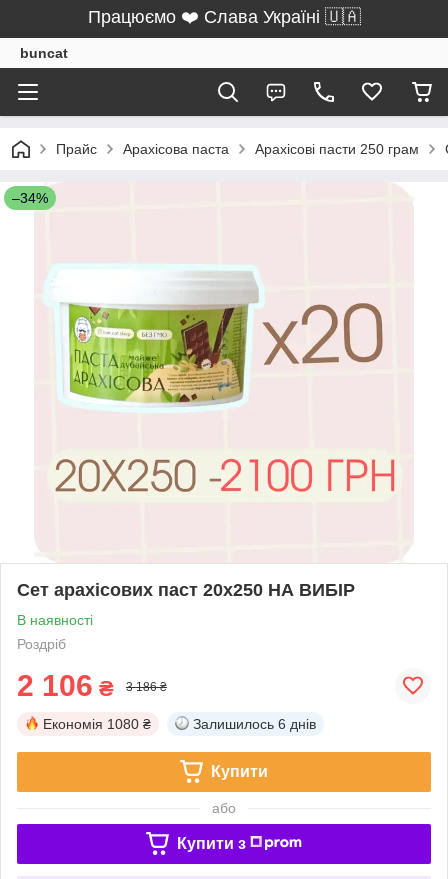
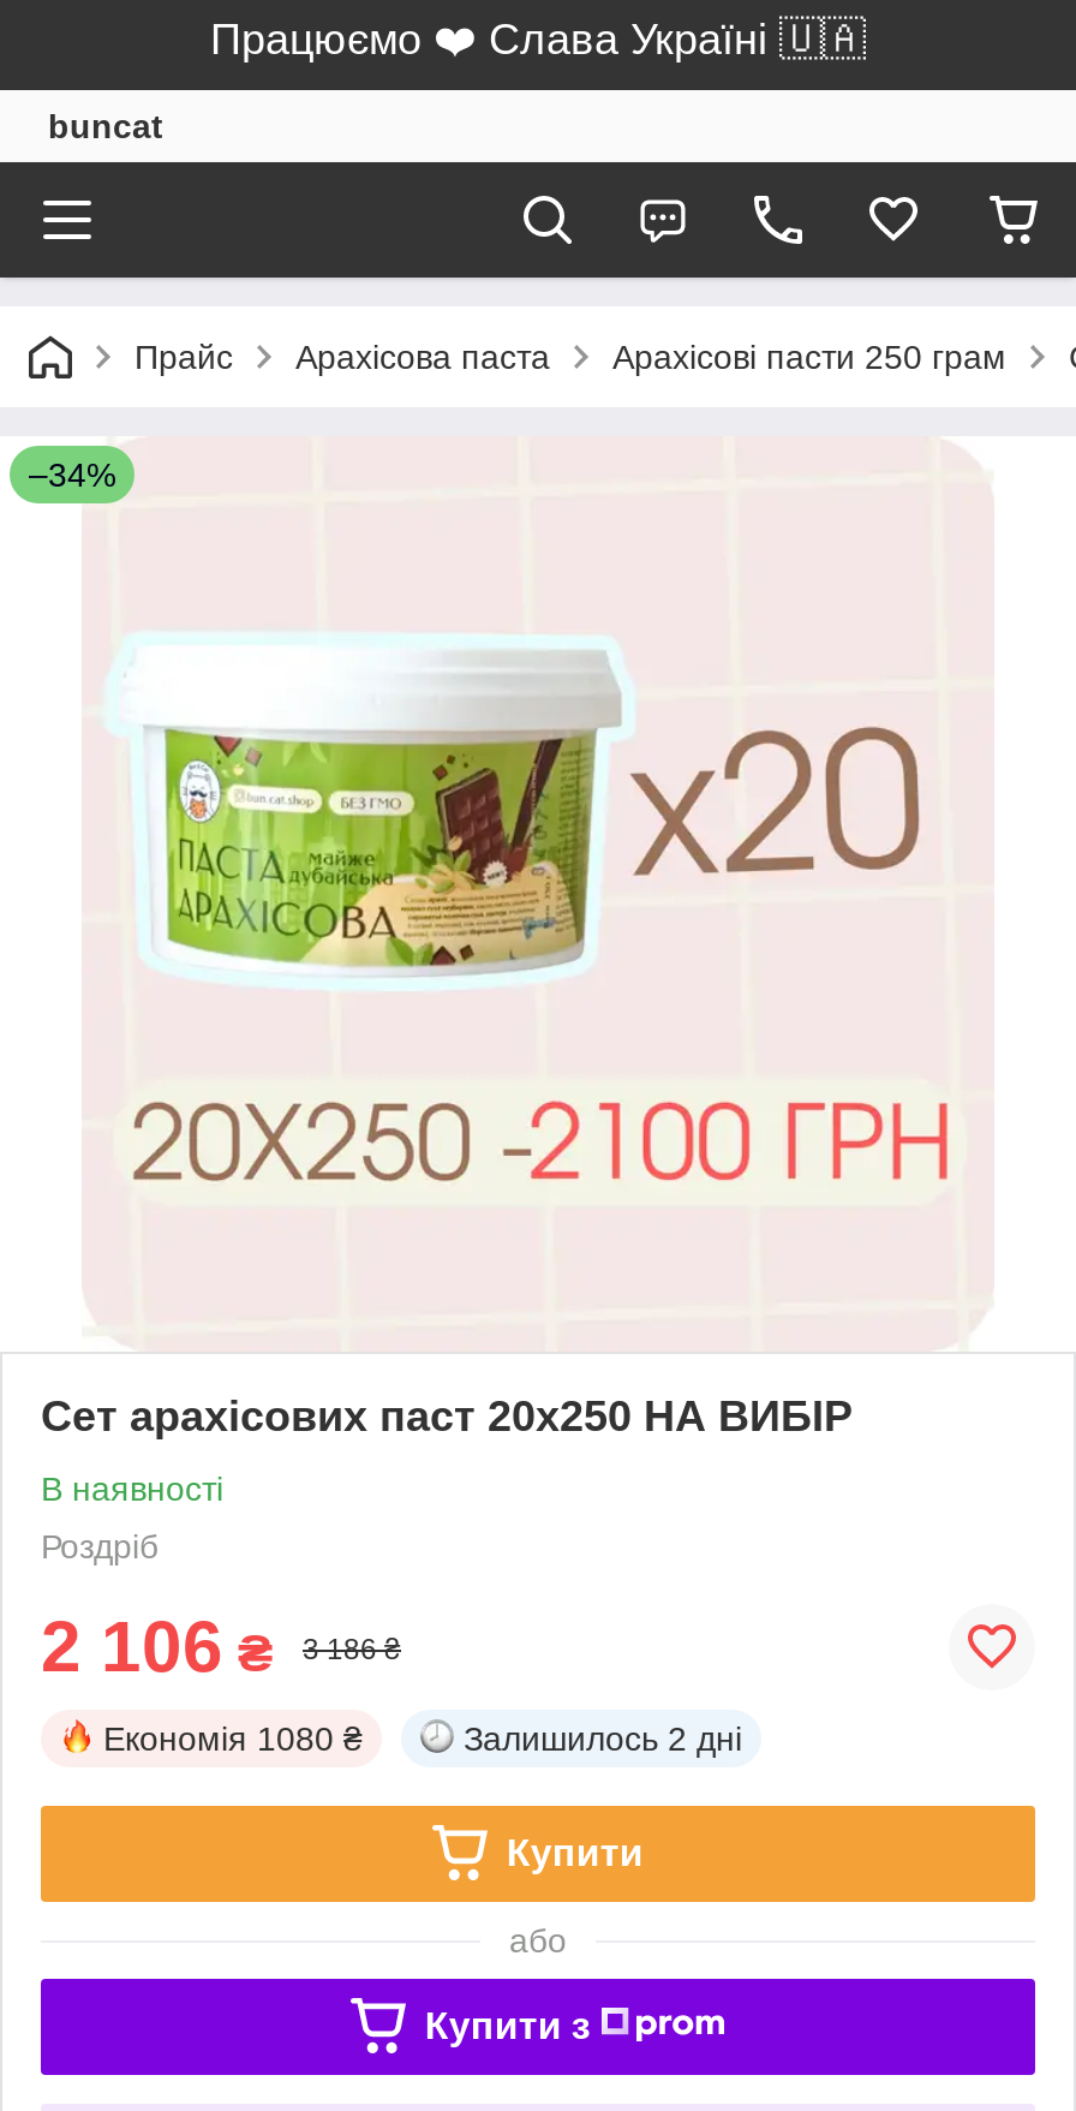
[193,716,316,732] Залишилось 6 днів -> [464,1719,742,1757] Залишилось 2 дні

